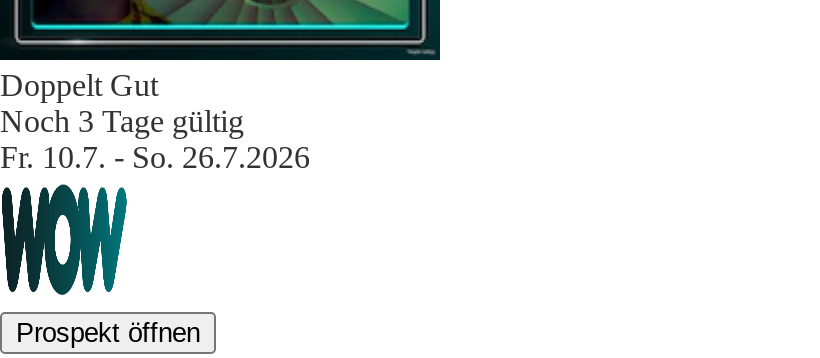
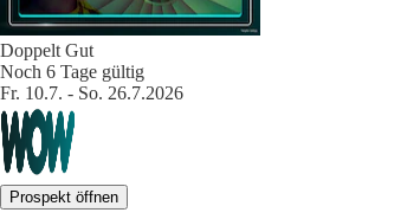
[0,104,244,138] Noch 3 Tage gültig -> [0,62,144,82] Noch 6 Tage gültig

